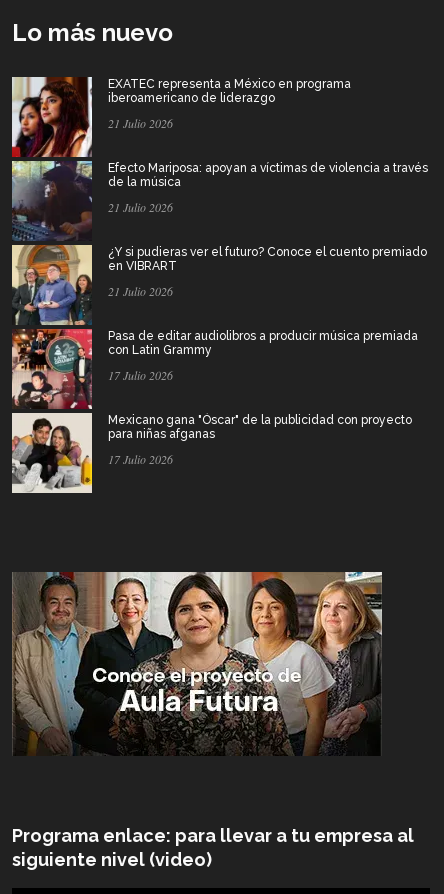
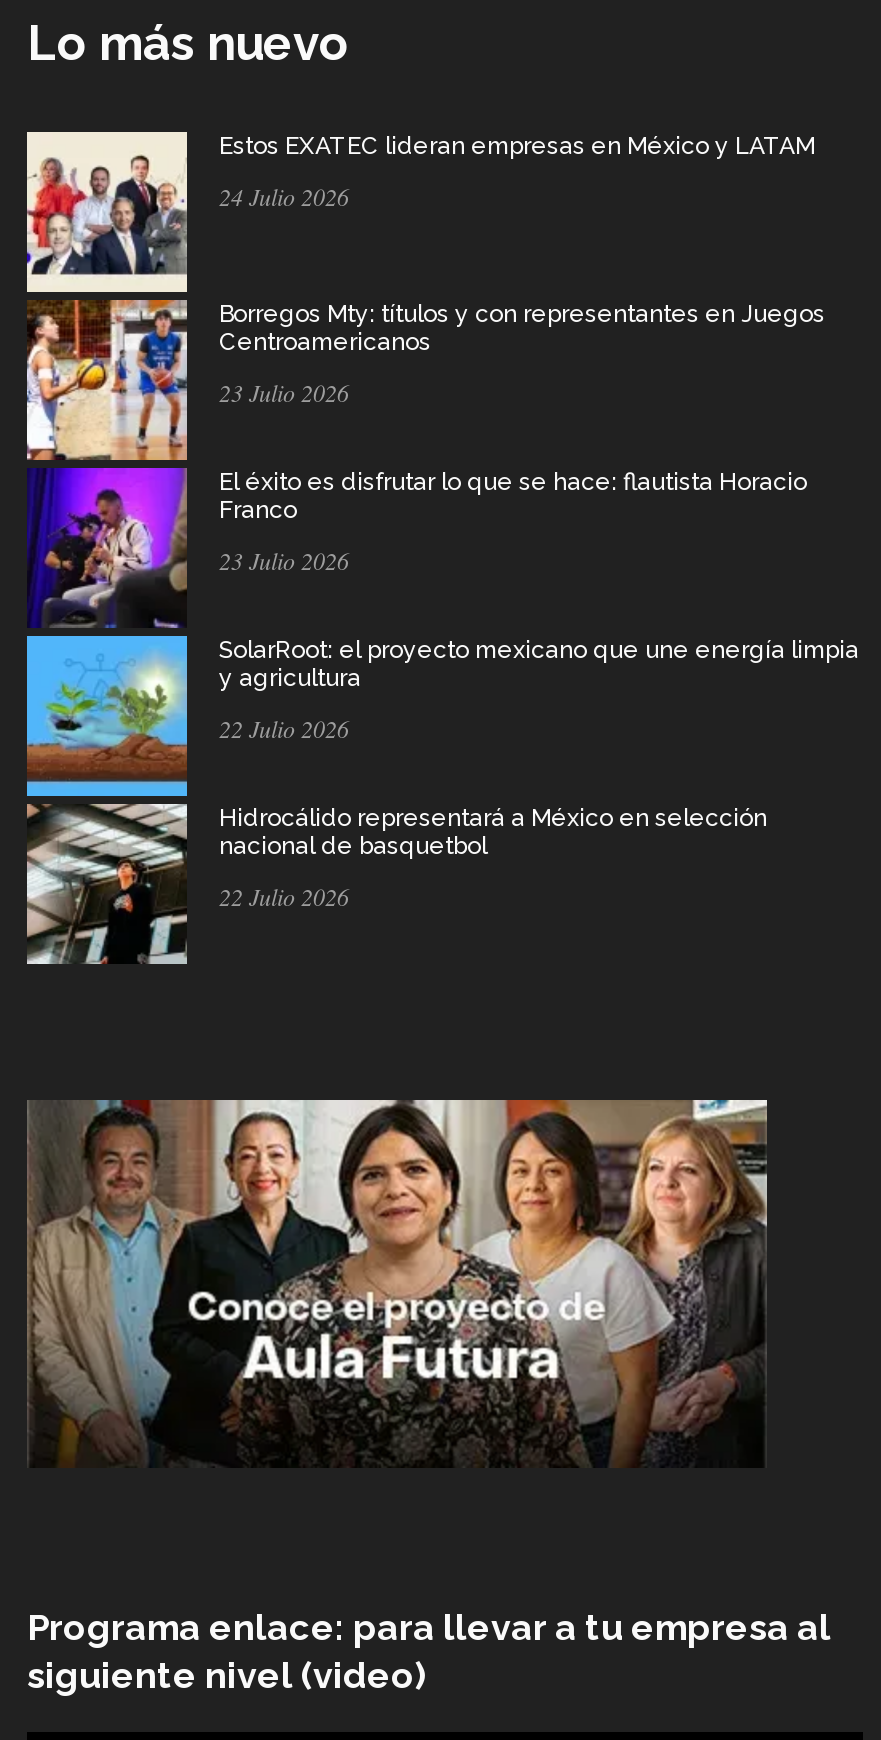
[11,76,351,494] [image] | EXATEC representa a México en programa | iberoamericano de liderazgo -> [25,130,815,964] [image] | Estos EXATEC lideran empresas en México y LATAM
[108,115,173,131] 21 Julio 2026 -> [219,181,349,213] 24 Julio 2026
[108,161,428,189] Efecto Mariposa: apoyan a víctimas de violencia a través | de la música -> [219,301,825,357] Borregos Mty: títulos y con representantes en Juegos | Centroamericanos
[108,199,173,215] 21 Julio 2026 -> [219,377,349,409] 23 Julio 2026
[108,245,427,273] ¿Y si pudieras ver el futuro? Conoce el cuento premiado | en VIBRART -> [219,469,807,525] El éxito es disfrutar lo que se hace: flautista Horacio | Franco
[108,283,173,299] 21 Julio 2026 -> [219,545,349,577] 23 Julio 2026
[108,329,418,357] Pasa de editar audiolibros a producir música premiada | con Latin Grammy -> [219,637,859,693] SolarRoot: el proyecto mexicano que une energía limpia | y agricultura
[108,367,173,383] 17 Julio 2026 -> [219,713,349,745] 22 Julio 2026
[108,413,412,441] Mexicano gana "Óscar" de la publicidad con proyecto | para niñas afganas -> [219,805,767,861] Hidrocálido representará a México en selección | nacional de basquetbol
[108,451,173,467] 17 Julio 2026 -> [219,881,349,913] 22 Julio 2026

